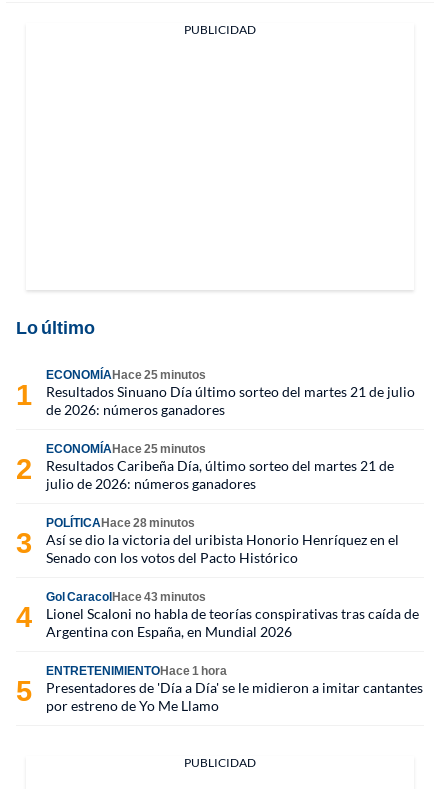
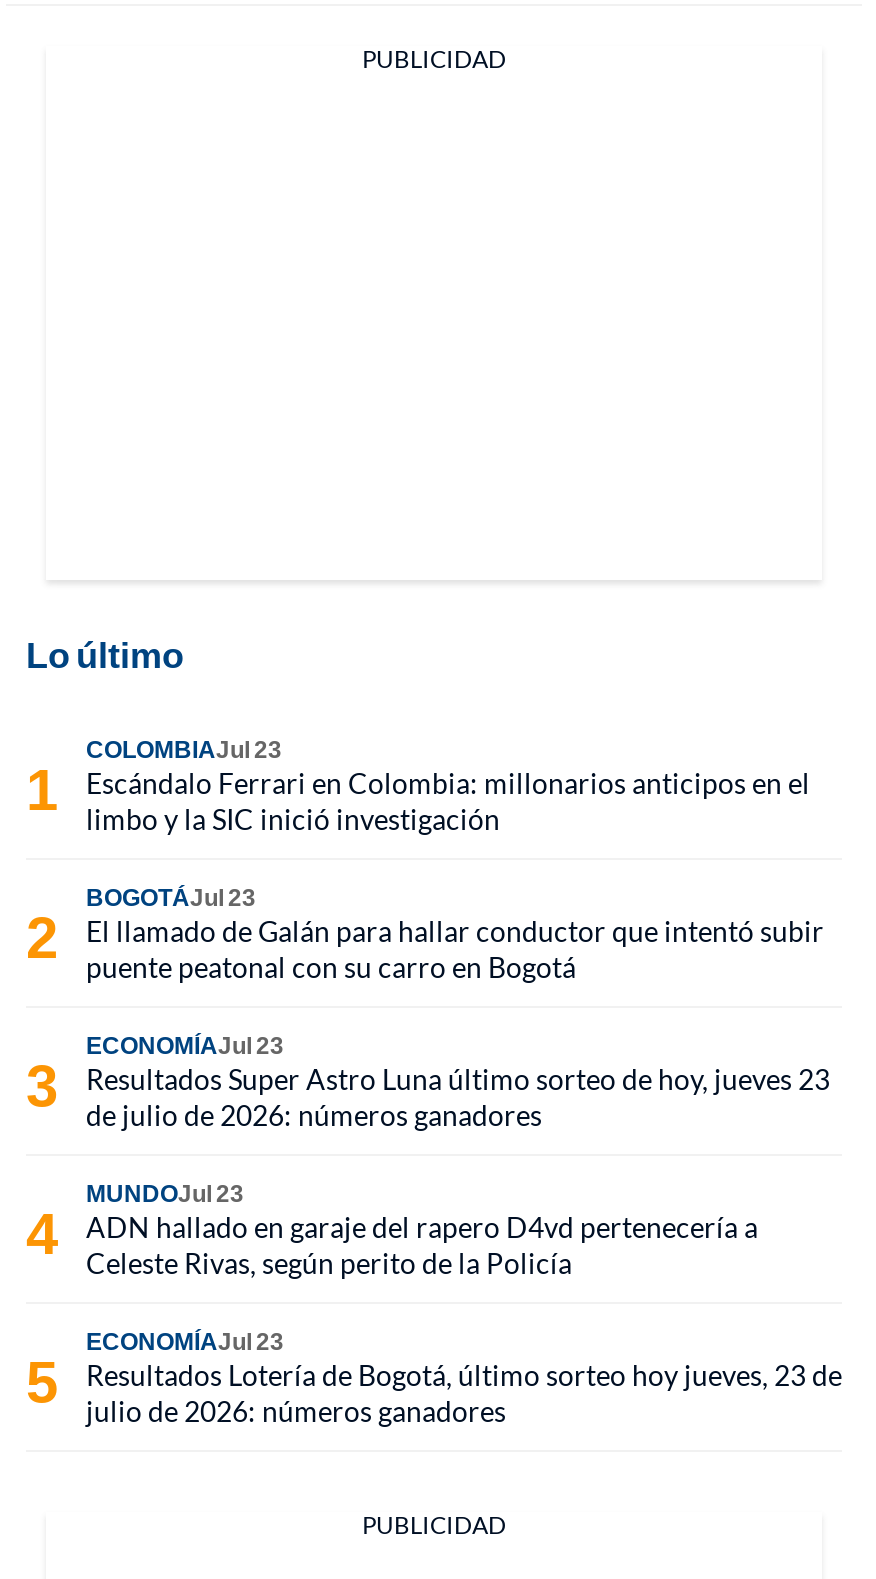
[46,366,415,473] ECONOMÍAHace 25 minutos | Resultados Sinuano Día último sorteo del martes 21 de julio | de 2026: números ganadores | ECONOMÍAHace 25 minutos | Resultados Caribeña Día, último sorteo del martes 21 de -> [86,733,842,1391] COLOMBIAJul 23 | Escándalo Ferrari en Colombia: millonarios anticipos en el | limbo y la SIC inició investigación | BOGOTÁJul 23 | El llamado de Galán para hallar conductor que intentó subir | puente peatonal con su carro en Bogotá | ECONOMÍAJul 23 | Resultados Super Astro Luna último sorteo de hoy, jueves 23 | de julio de 2026: números ganadores | MUNDOJul 23 | ADN hallado en garaje del rapero D4vd pertenecería a | Celeste Rivas, según perito de la Policía | ECONOMÍAJul 23 | Resultados Lotería de Bogotá, último sorteo hoy jueves, 23 de
moved [46,474,256,491] -> [86,1393,506,1427]: julio de 2026: números ganadores
[46,514,423,713] POLÍTICAHace 28 minutos | Así se dio la victoria del uribista Honorio Henríquez en el | Senado con los votos del Pacto Histórico | Gol CaracolHace 43 minutos | Lionel Scaloni no habla de teorías conspirativas tras caída de | Argentina con España, en Mundial 2026 | ENTRETENIMIENTOHace 1 hora | Presentadores de 'Día a Día' se le midieron a imitar cantantes | por estreno de Yo Me Llamo -> none

